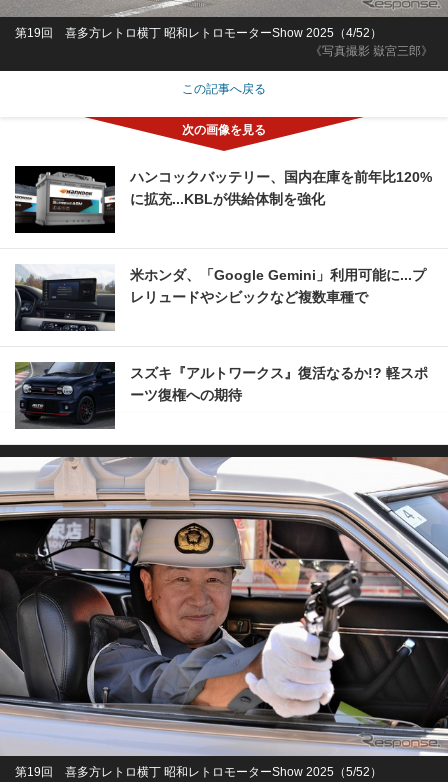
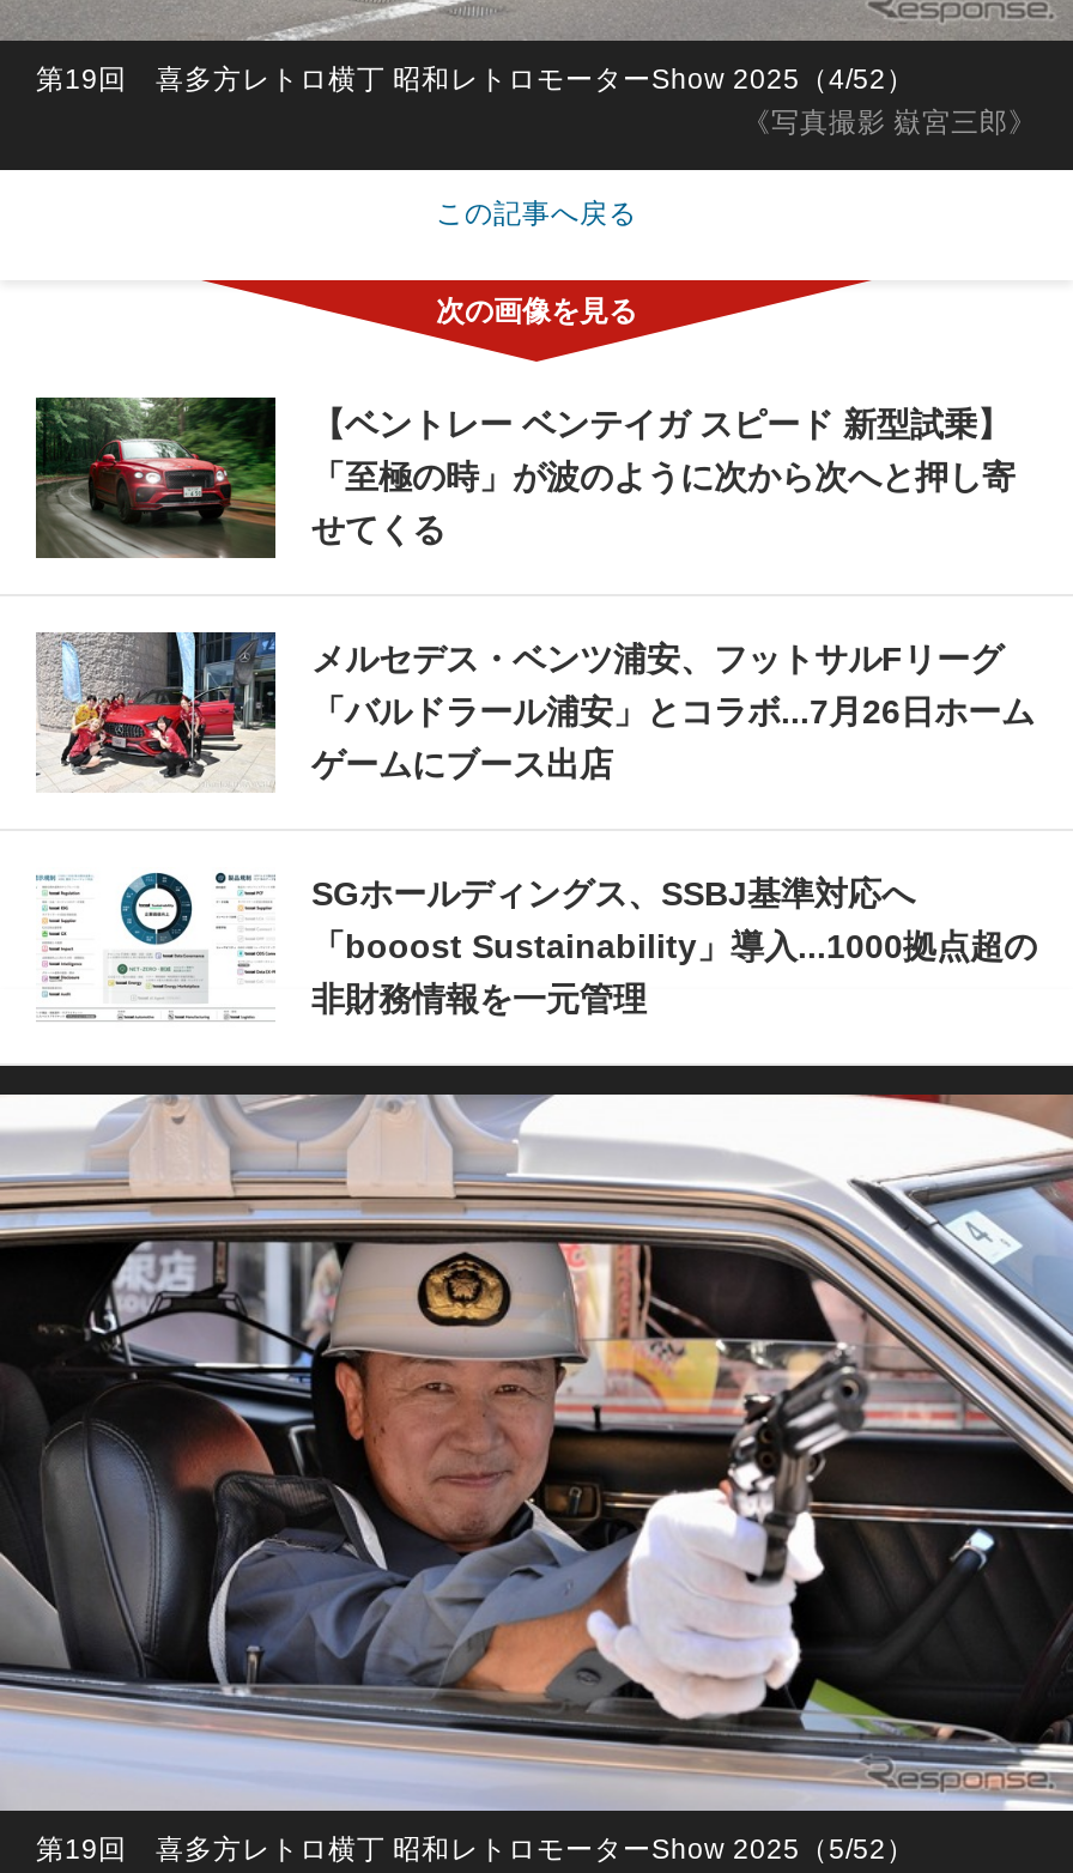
[14,165,432,234] [image] | ハンコックバッテリー、国内在庫を前年比120% | に拡充...KBLが供給体制を強化 -> [34,395,1016,560] [image] | 【ベントレー ベンテイガ スピード 新型試乗】 | 「至極の時」が波のように次から次へと押し寄 | せてくる
[14,264,426,332] [image] | 米ホンダ、「Google Gemini」利用可能に...プ | レリュードやシビックなど複数車種で -> [36,630,1035,793] [image] | メルセデス・ベンツ浦安、フットサルFリーグ | 「バルドラール浦安」とコラボ...7月26日ホーム | ゲームにブース出店
[14,361,428,430] [image] | スズキ『アルトワークス』復活なるか!? 軽スポ | ーツ復権への期待 -> [36,867,1037,1028] [image] | SGホールディングス、SSBJ基準対応へ | 「booost Sustainability」導入...1000拠点超の | 非財務情報を一元管理

